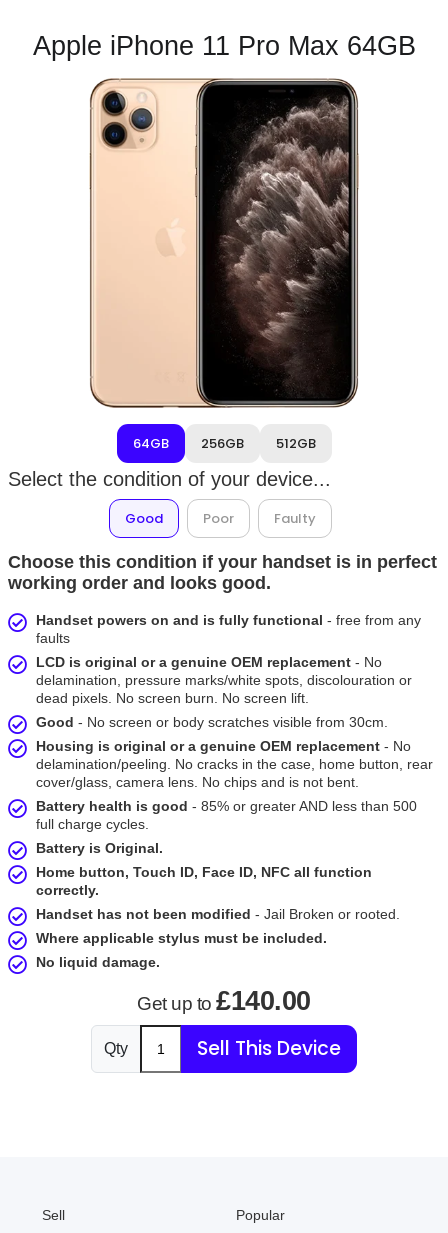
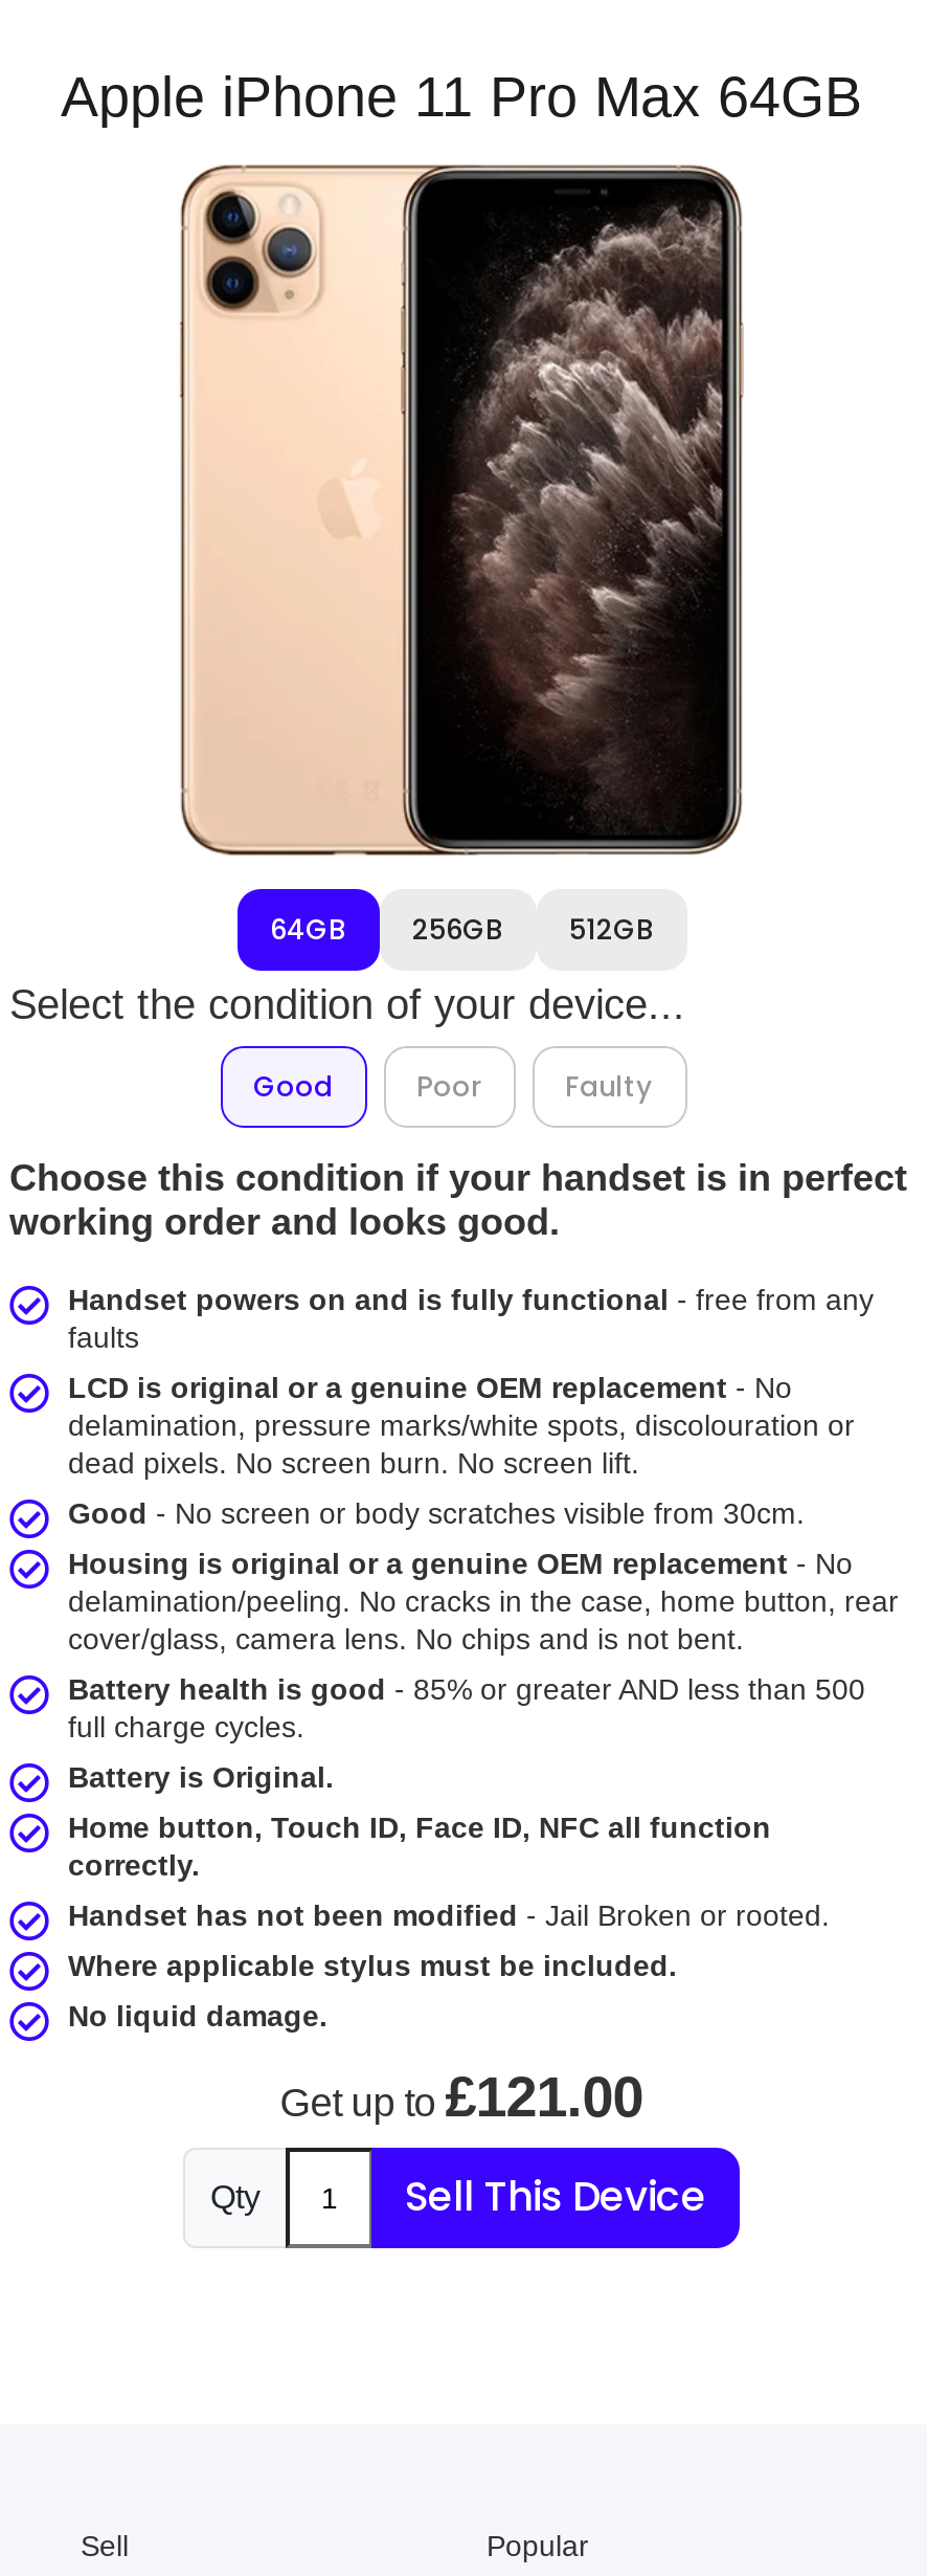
[137,985,311,1016] Get up to £140.00 -> [280,2064,643,2129] Get up to £121.00

